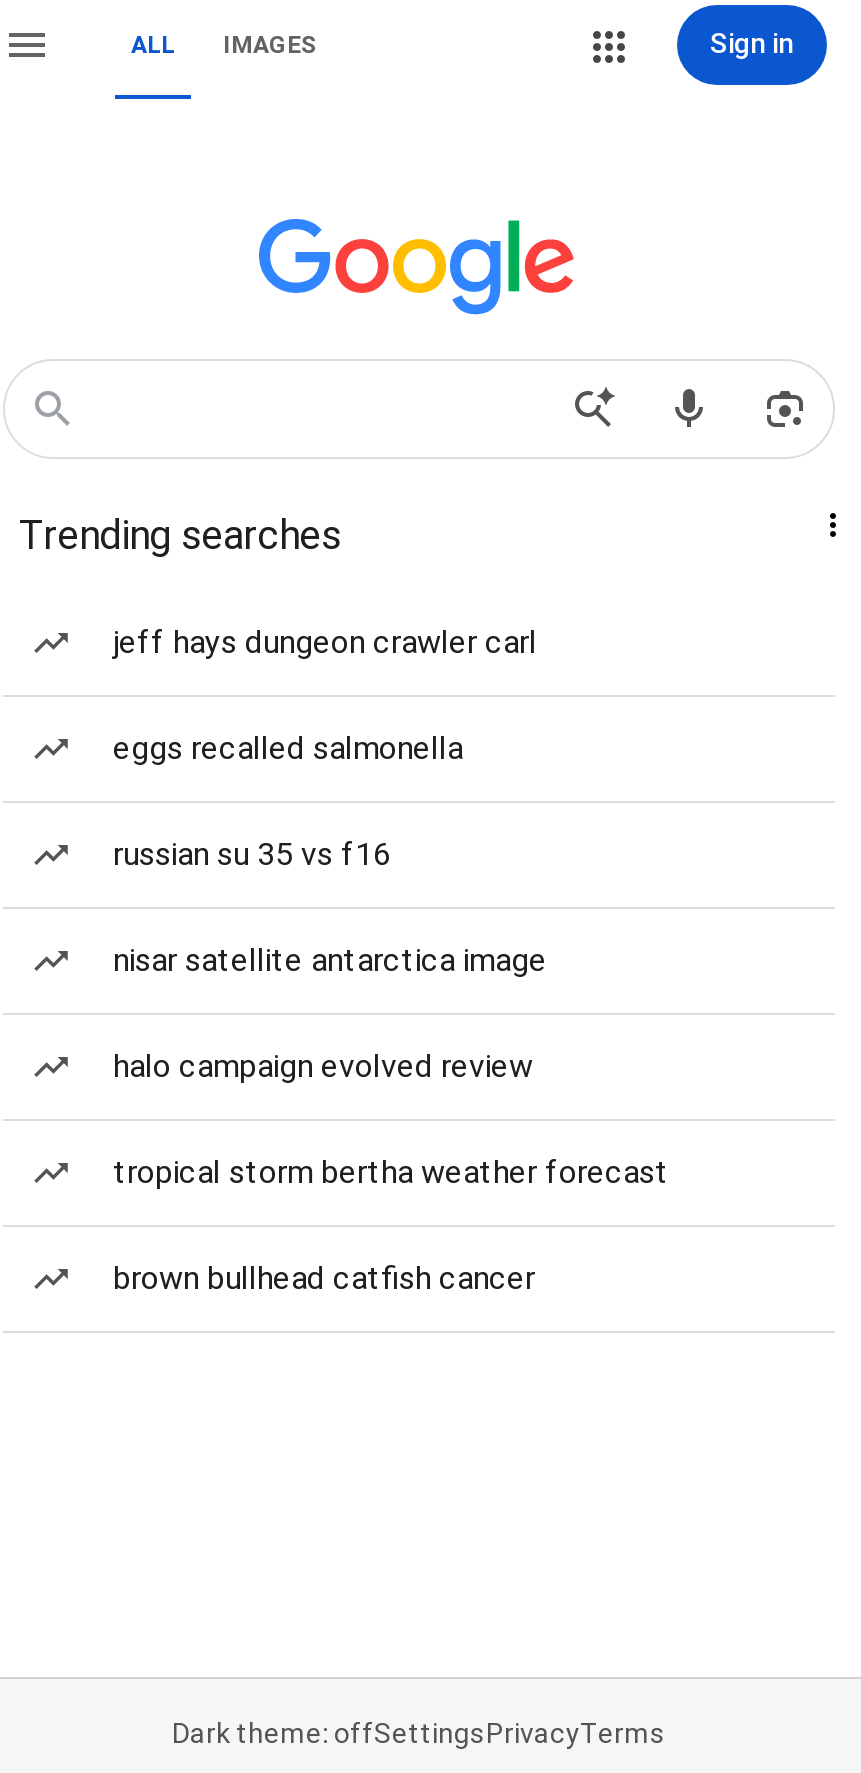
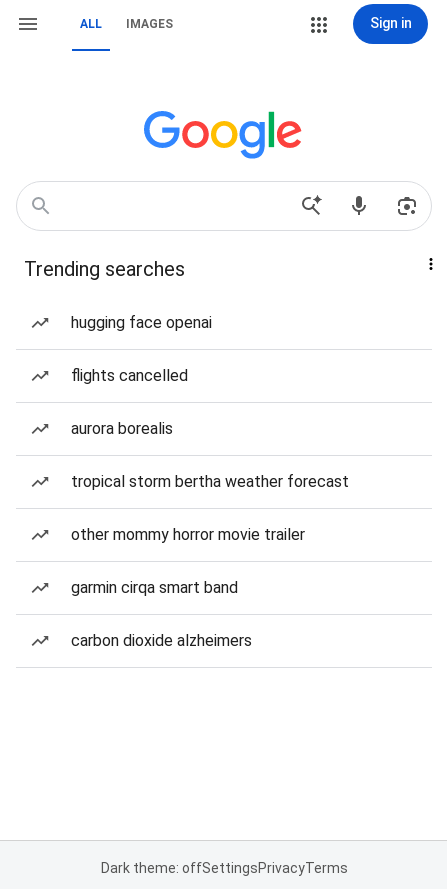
[113,623,547,1085] jeff hays dungeon crawler carl | eggs recalled salmonella | russian su 35 vs f16 | nisar satellite antarctica image | halo campaign evolved review -> [71,313,212,438] hugging face openai | flights cancelled | aurora borealis
moved [113,1153,669,1191] -> [71,472,349,491]: tropical storm bertha weather forecast
[113,1259,535,1297] brown bullhead catfish cancer -> [71,525,305,650] other mommy horror movie trailer | garmin cirqa smart band | carbon dioxide alzheimers

